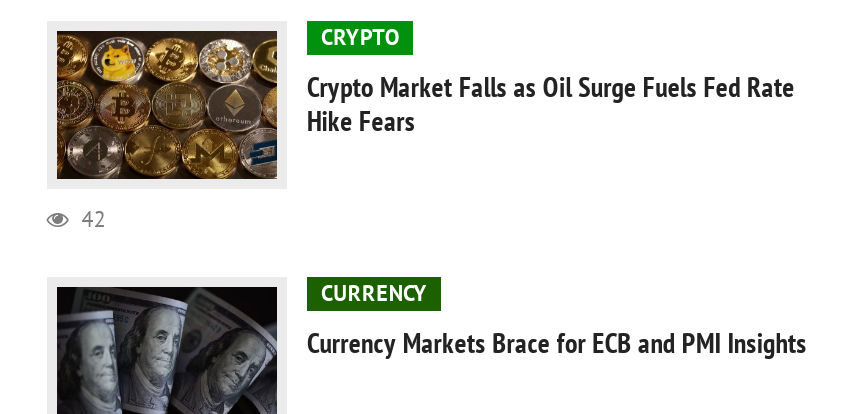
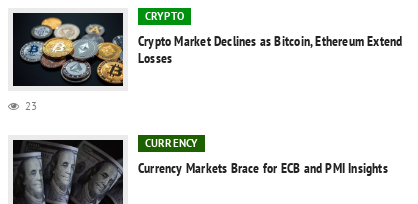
[55,30,279,232] [image] | 42 -> [12,12,124,113] [image] | 23
[307,70,795,140] Crypto Market Falls as Oil Surge Fuels Fed Rate | Hike Fears -> [138,32,402,67] Crypto Market Declines as Bitcoin, Ethereum Extend | Losses

